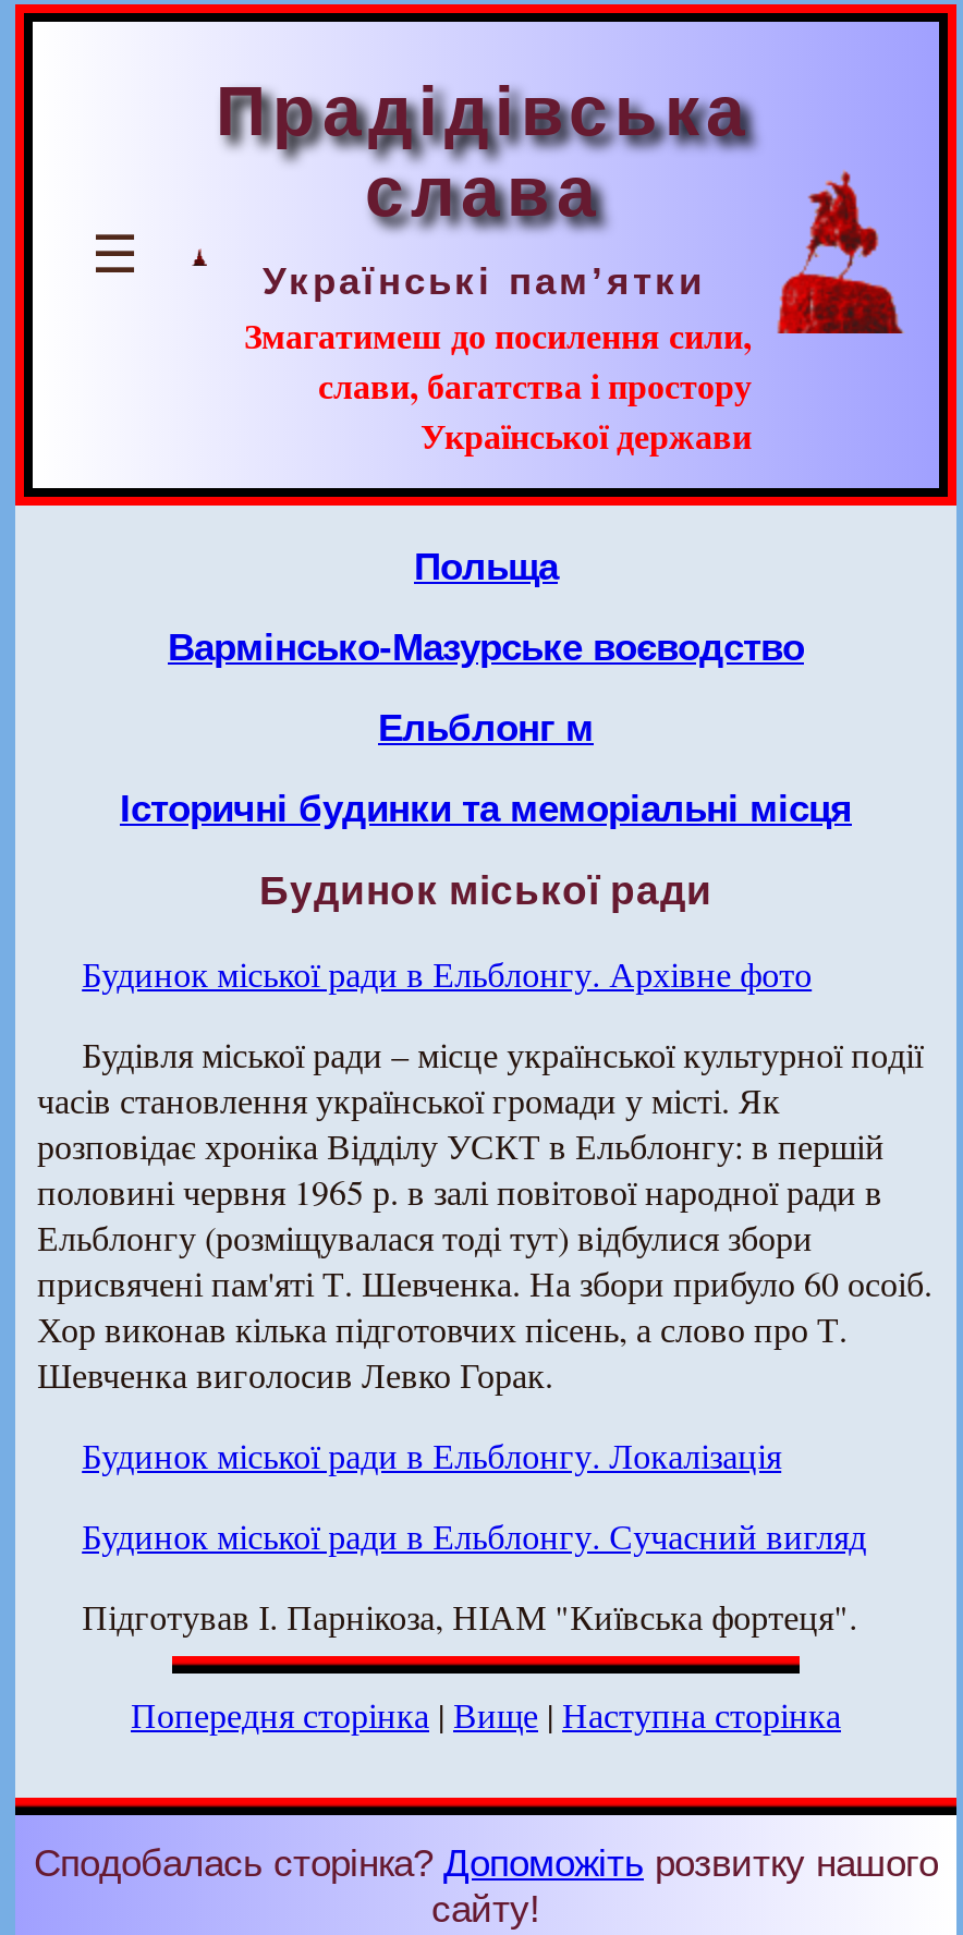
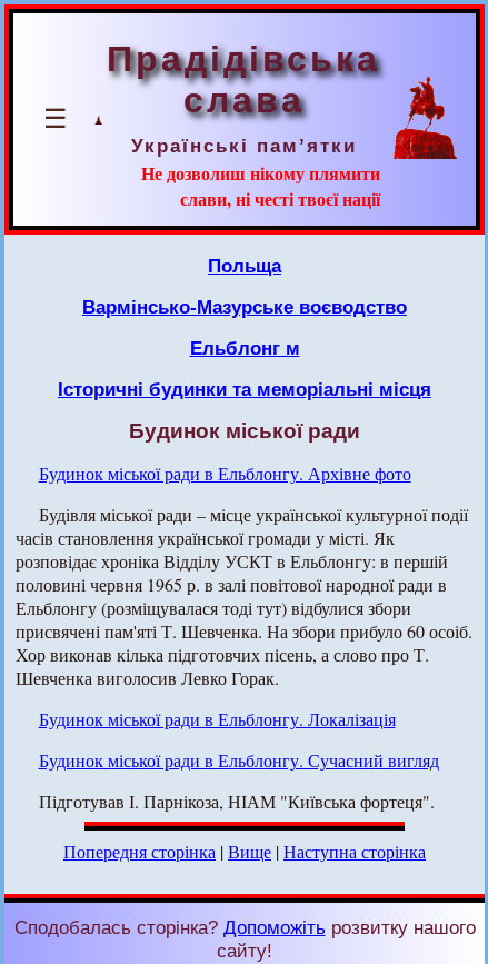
[244,309,752,460] Змагатимеш до посилення сили, | слави, багатства і простору | Української держави -> [141,160,380,211] Не дозволиш нікому плямити | слави, ні честі твоєї нації

